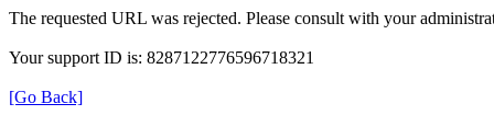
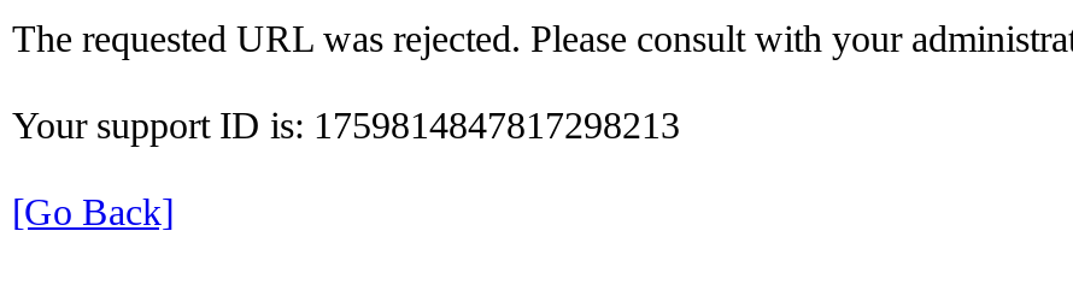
[9,48,314,67] Your support ID is: 8287122776596718321 -> [12,105,680,146] Your support ID is: 1759814847817298213

